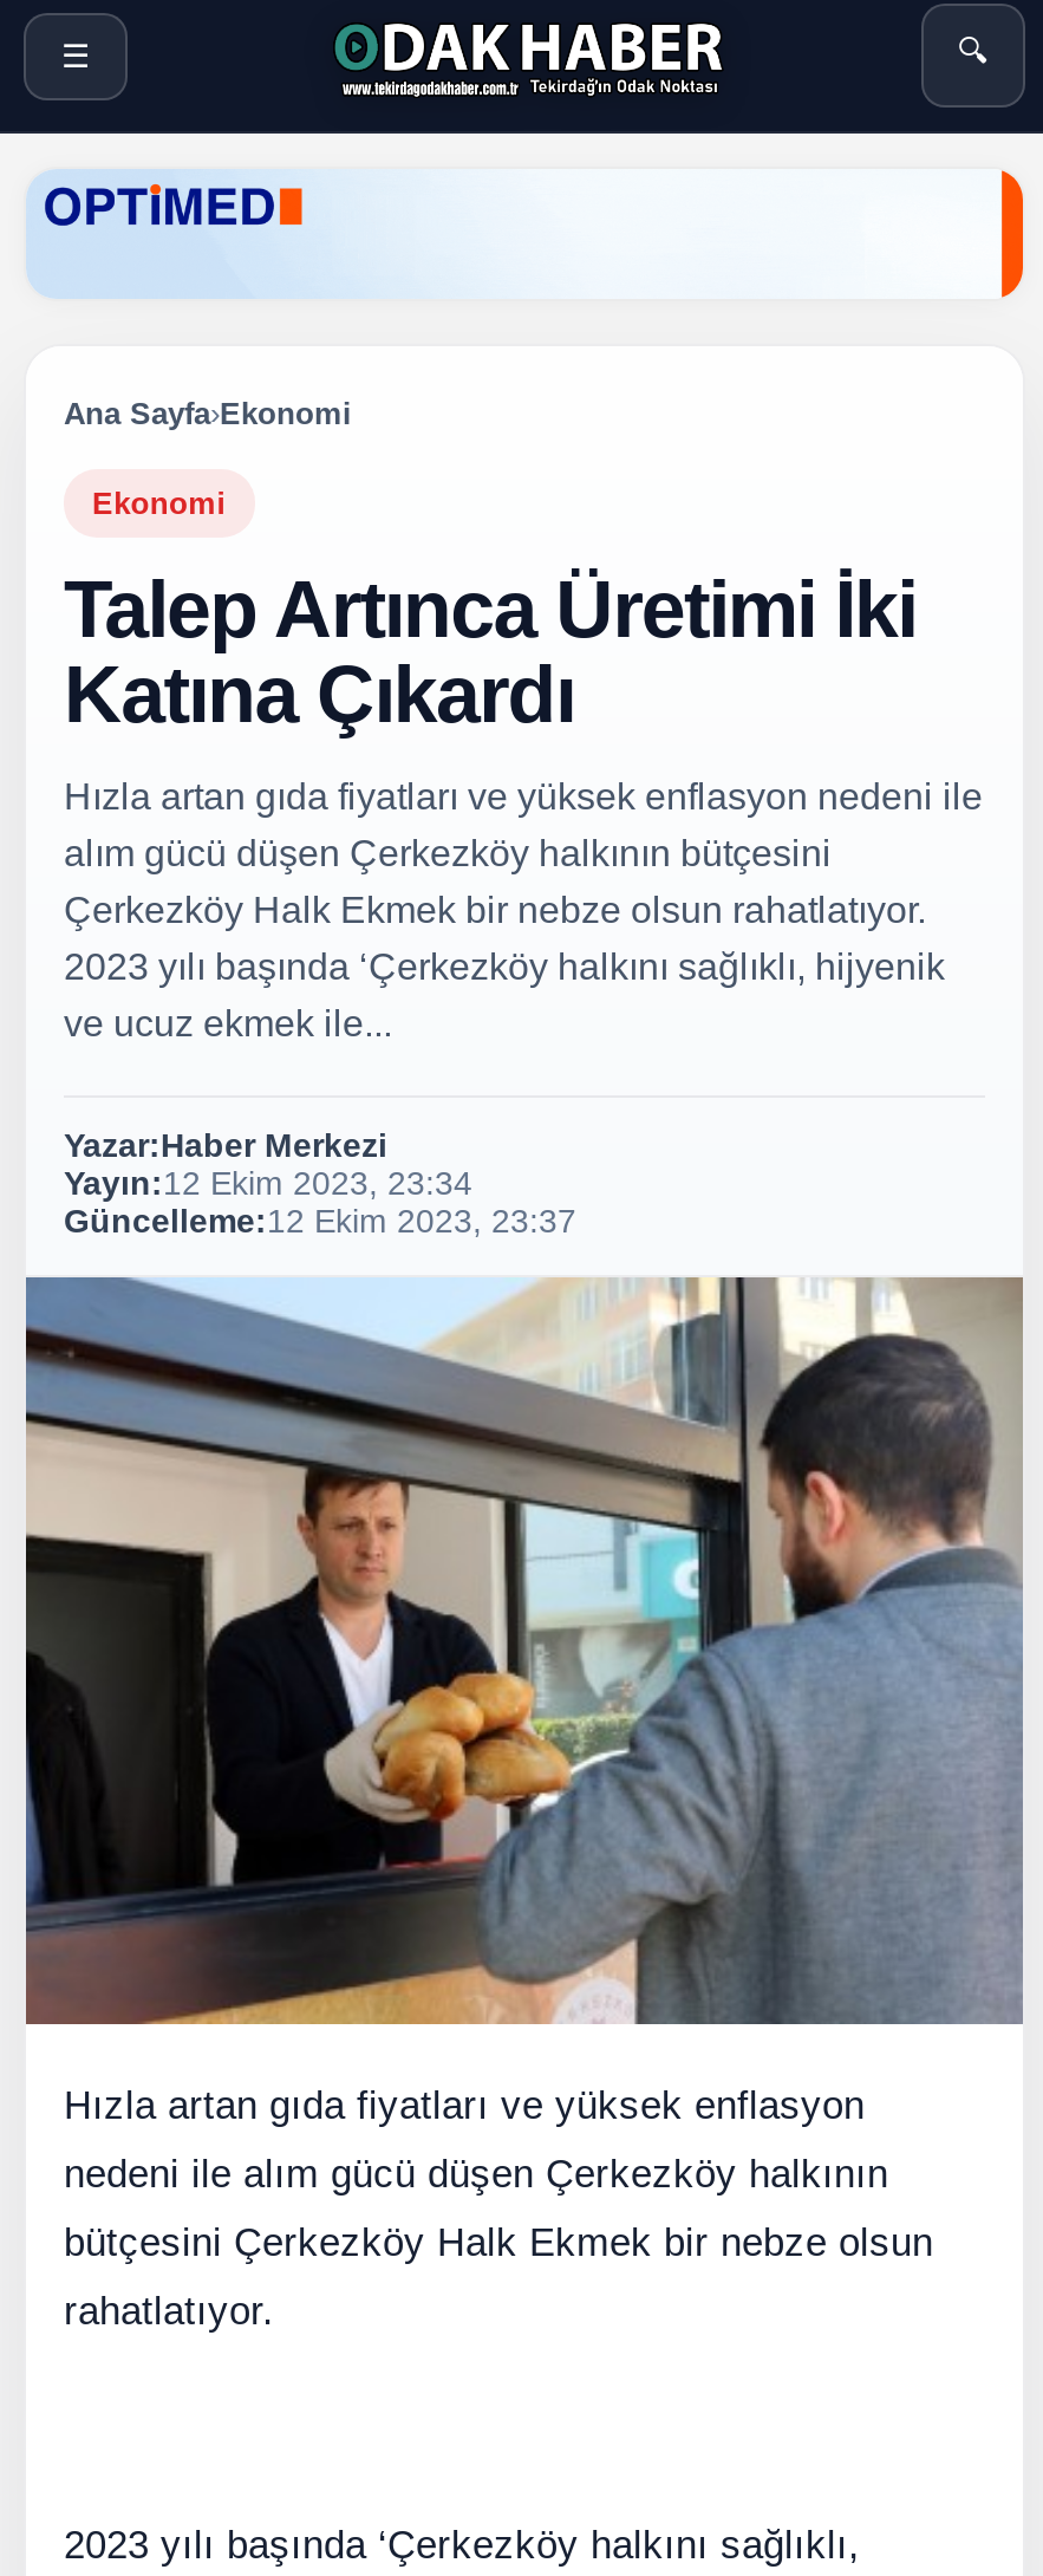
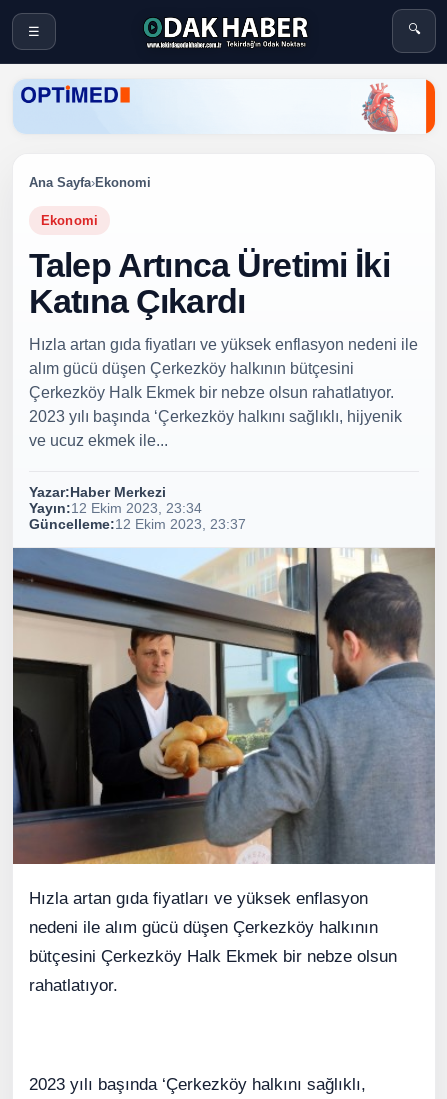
none -> [361,83,399,133] [image]

